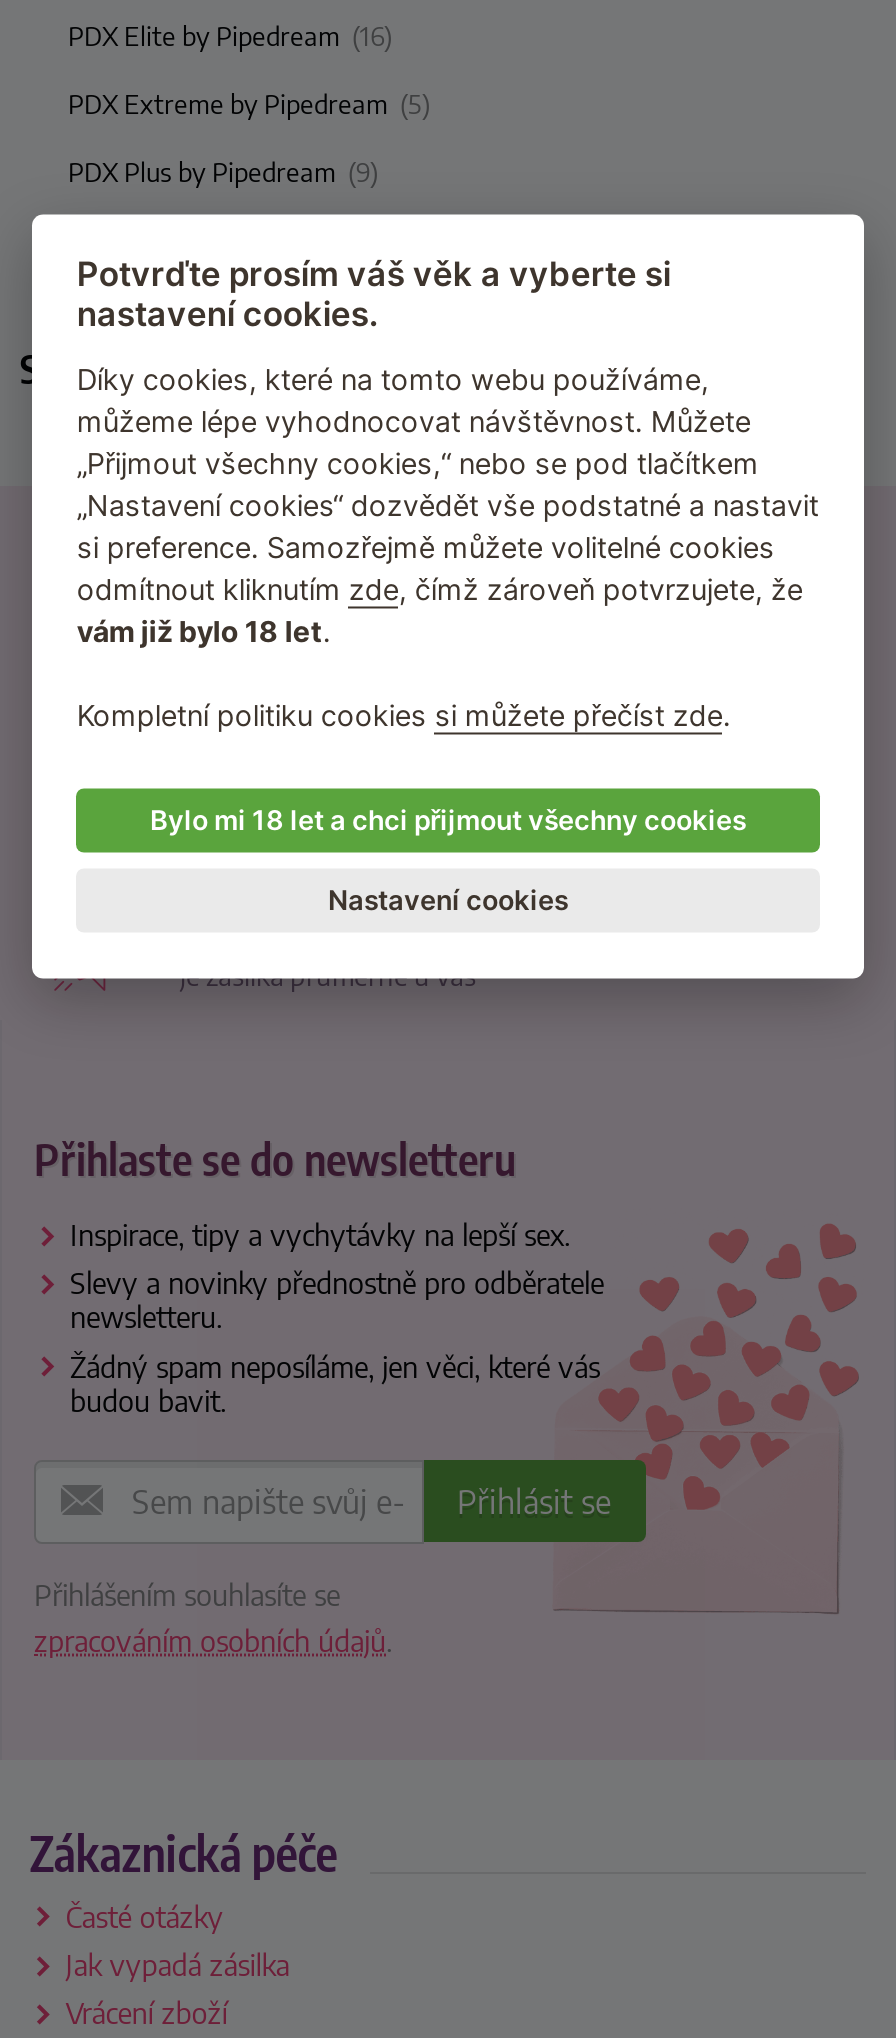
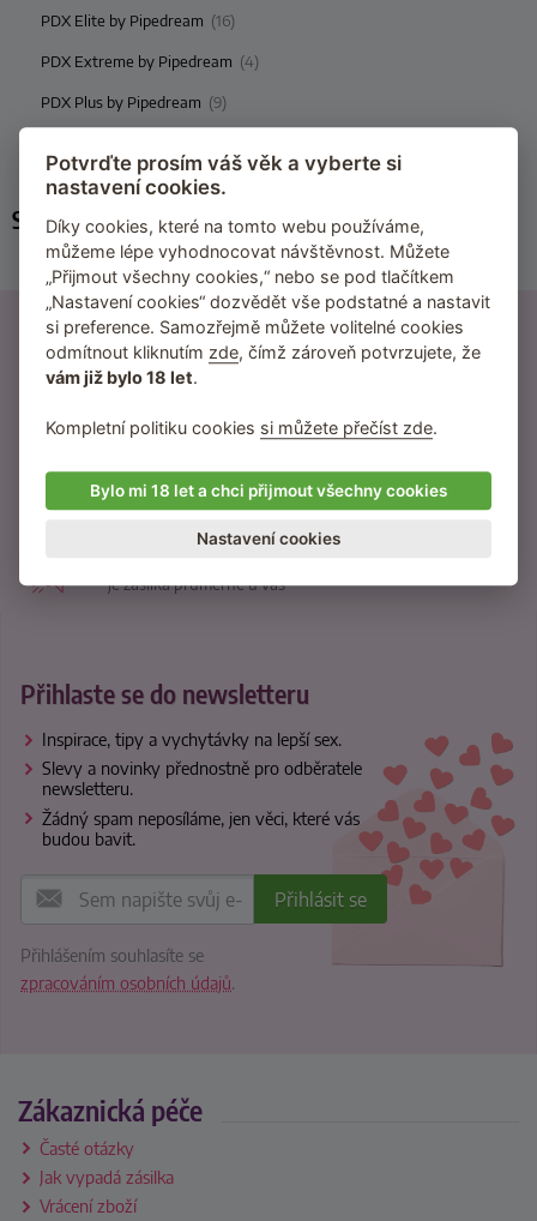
[68,88,430,120] PDX Extreme by Pipedream (5) -> [41,52,259,71] PDX Extreme by Pipedream (4)

